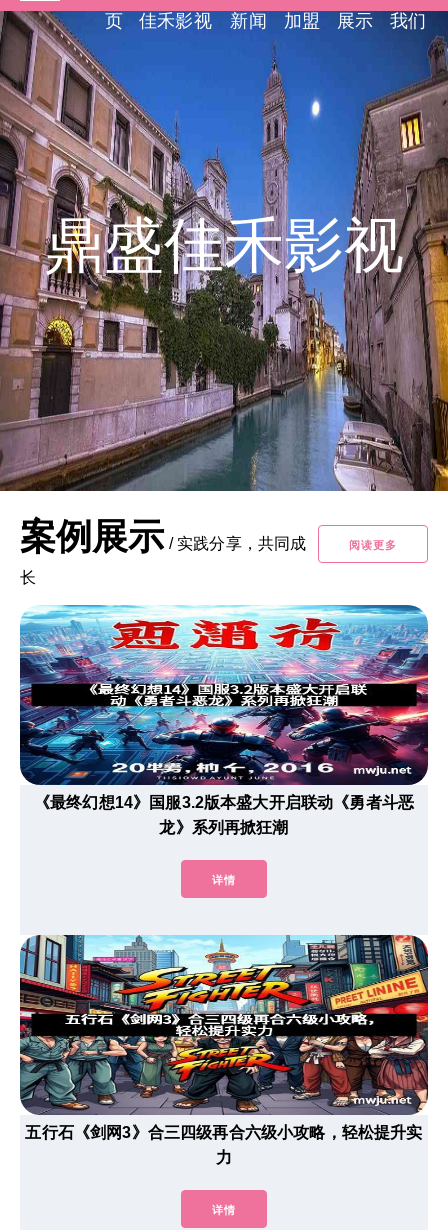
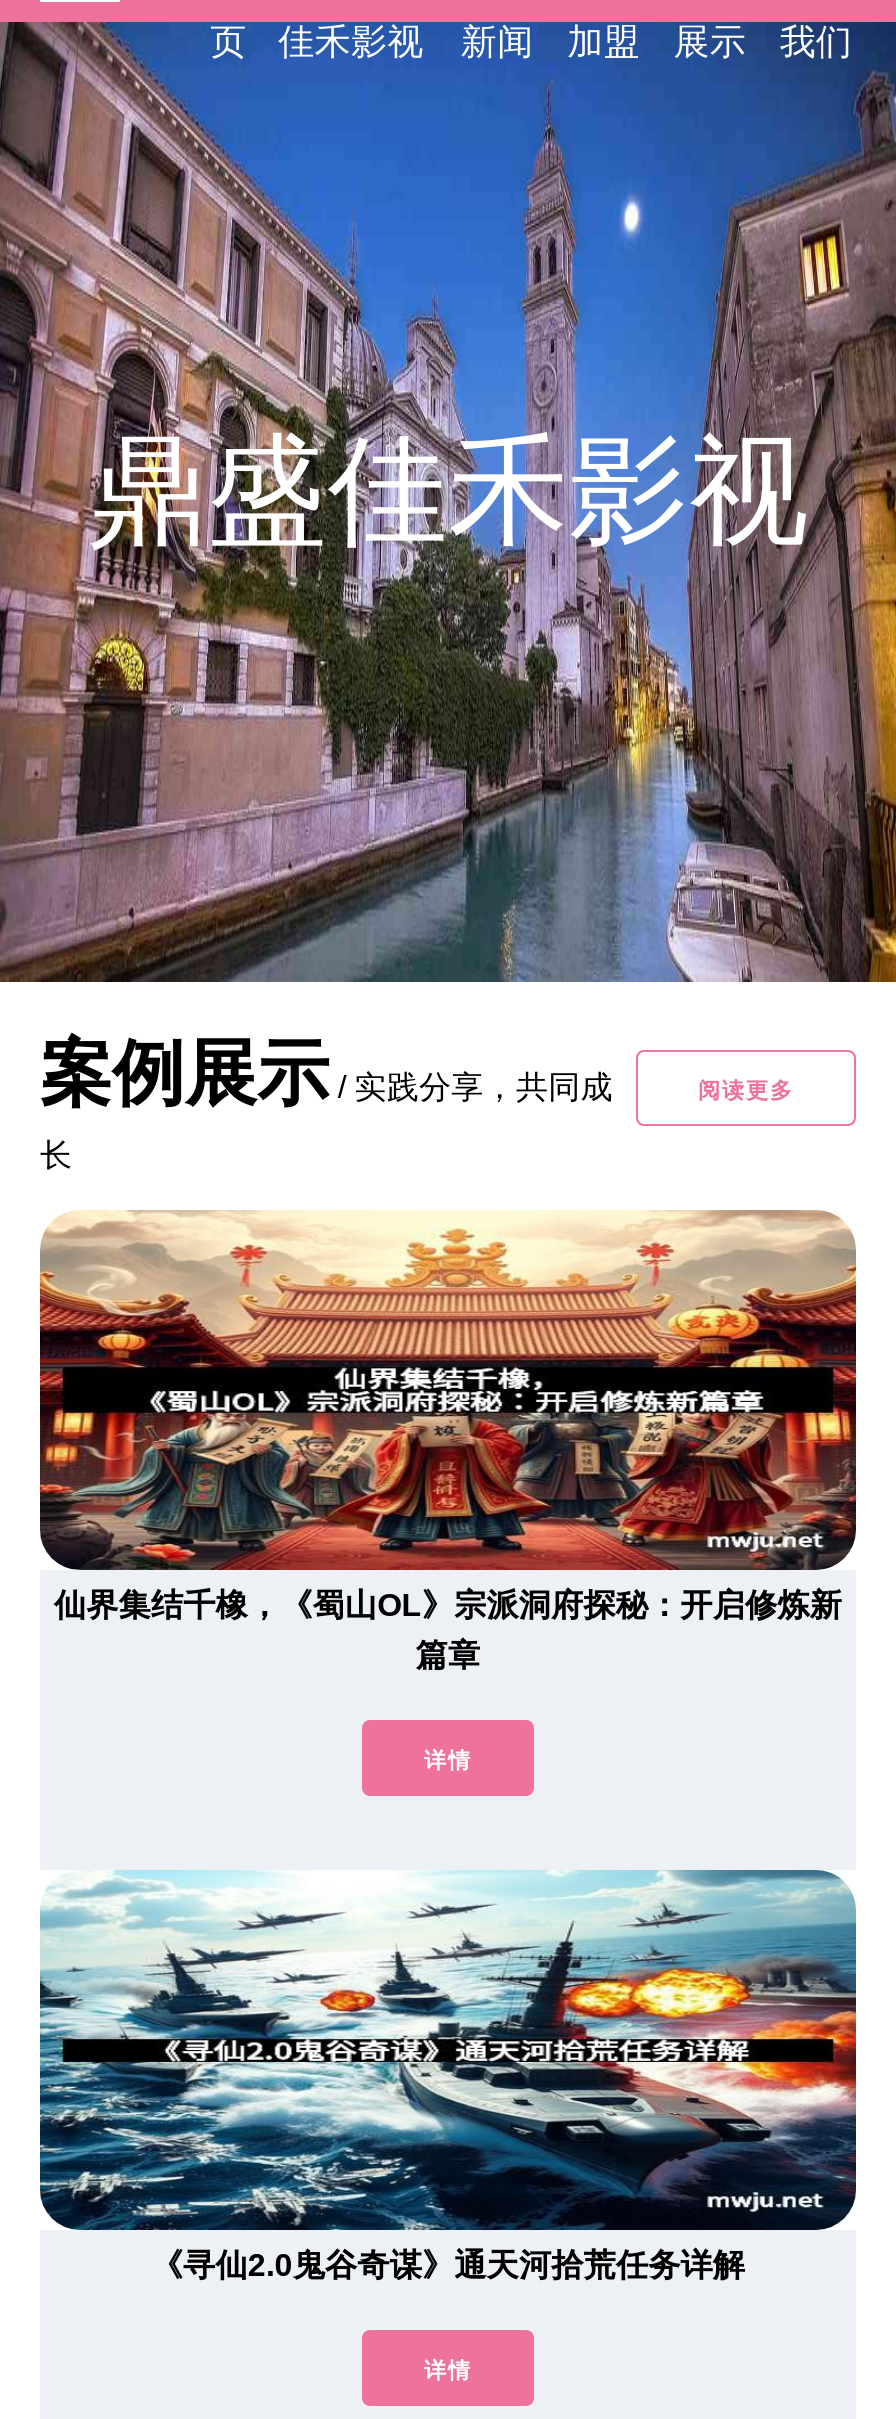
[19,604,429,811] [image] | 《最终幻想14》国服3.2版本盛大开启联动《勇者斗恶 -> [38,1208,858,1622] [image] | 仙界集结千橡，《蜀山OL》宗派洞府探秘：开启修炼新
[159,819,289,836] 龙》系列再掀狂潮 -> [416,1638,480,1672] 篇章
[19,934,429,1166] [image] | 五行石《剑网3》合三四级再合六级小攻略，轻松提升实 | 力 -> [40,1868,858,2282] [image] | 《寻仙2.0鬼谷奇谋》通天河拾荒任务详解

